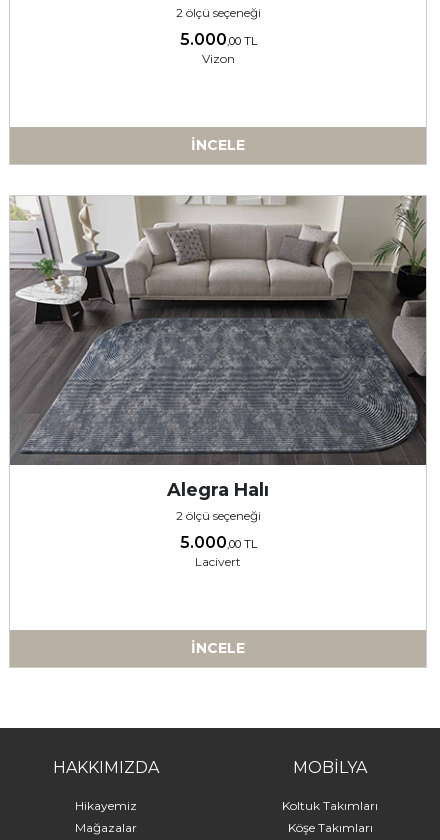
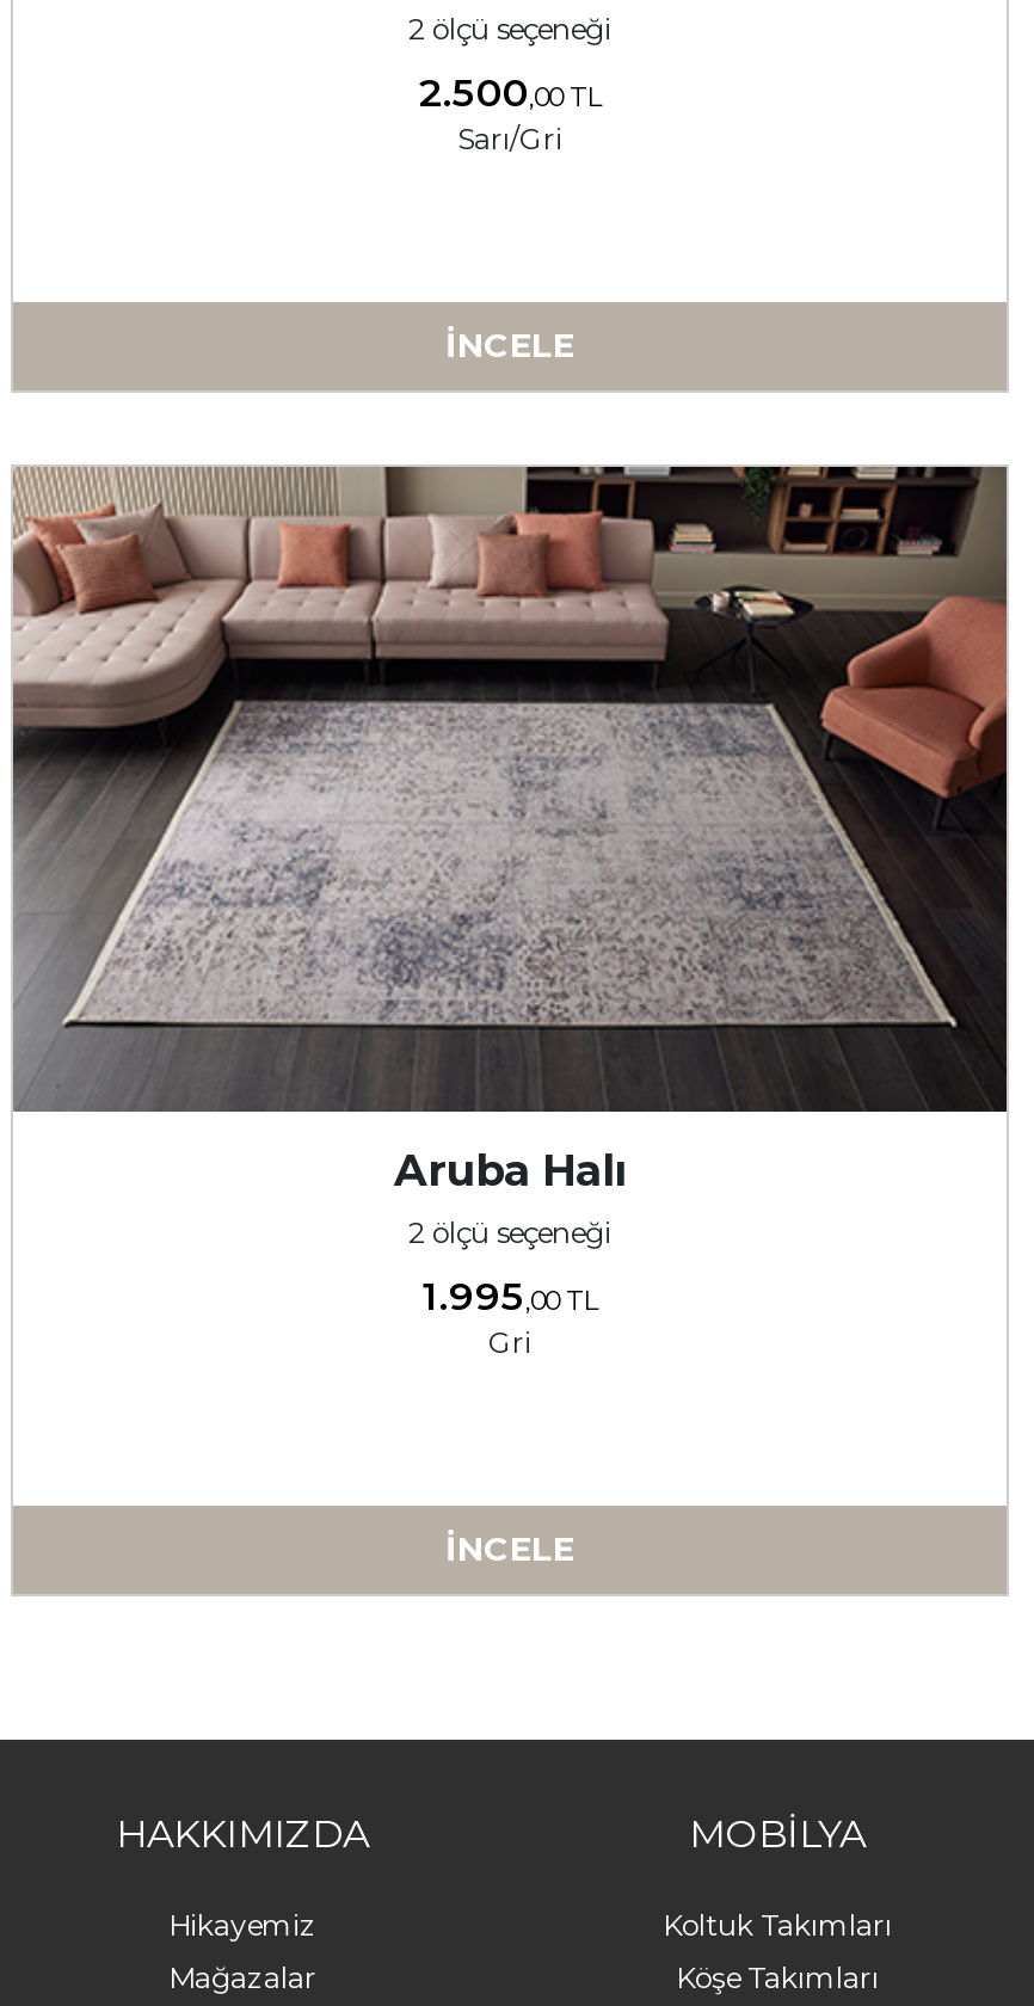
[179,30,256,66] 5.000,00 TL | Vizon -> [419,71,601,157] 2.500,00 TL | Sarı/Gri
[10,195,427,501] [image] | Alegra Halı -> [13,466,1009,1196] [image] | Aruba Halı
[179,533,256,569] 5.000,00 TL | Lacivert -> [423,1273,597,1359] 1.995,00 TL | Gri

